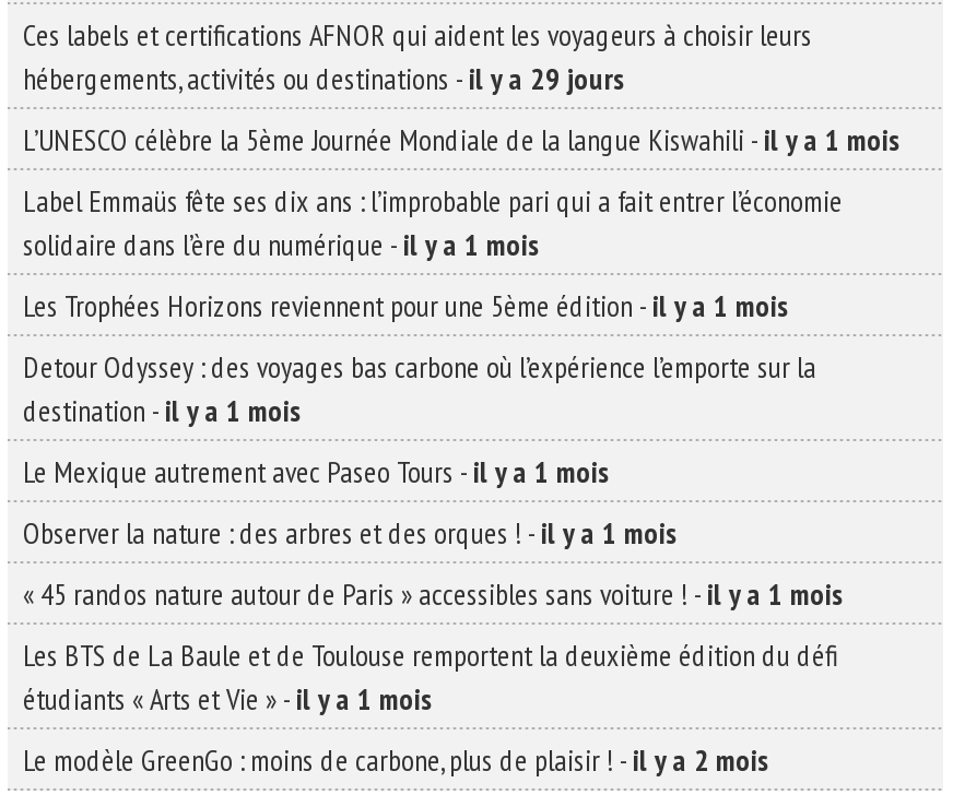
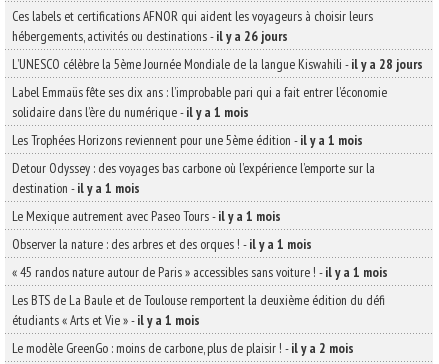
[23,59,626,98] hébergements, activités ou destinations - il y a 29 jours -> [12,27,288,45] hébergements, activités ou destinations - il y a 26 jours
[23,120,902,159] L’UNESCO célèbre la 5ème Journée Mondiale de la langue Kiswahili - il y a 1 mois -> [12,55,423,73] L’UNESCO célèbre la 5ème Journée Mondiale de la langue Kiswahili - il y a 28 jours

